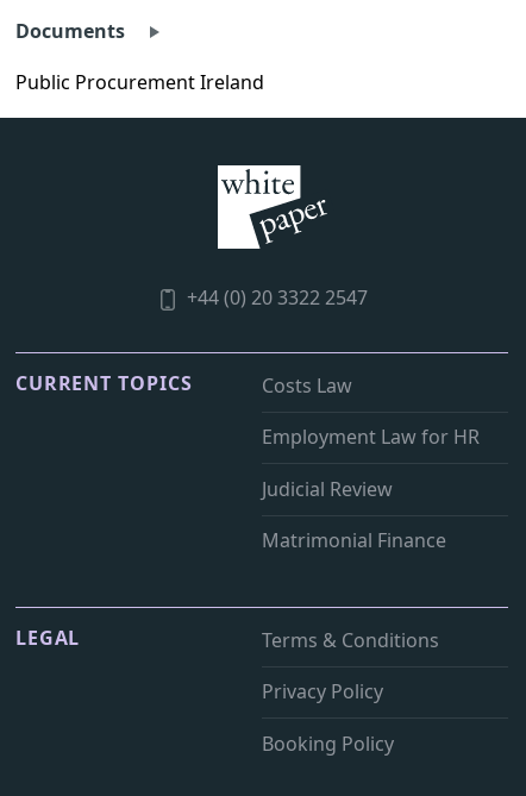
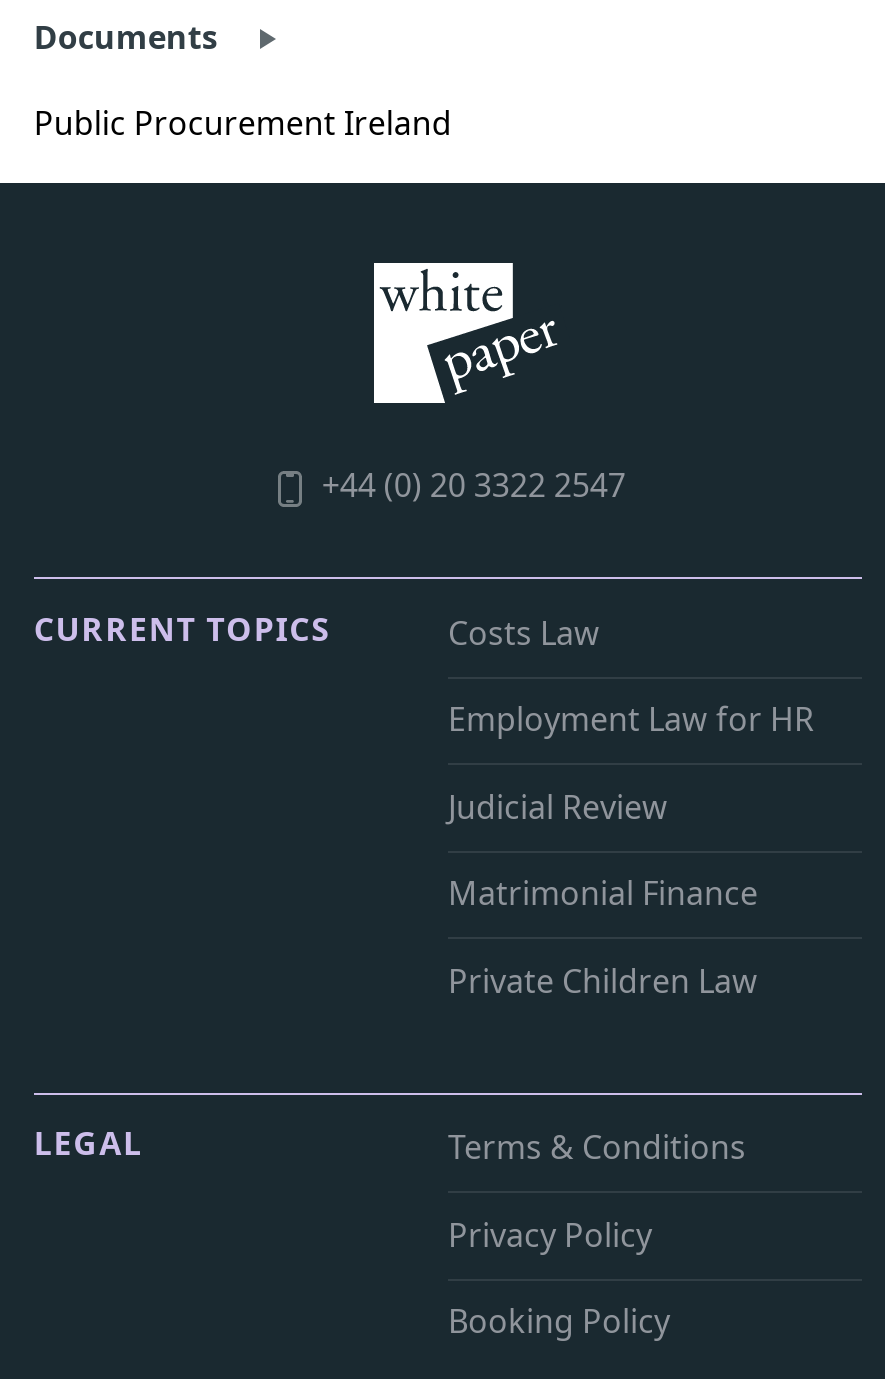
none -> [448,959,758,1003] Private Children Law

